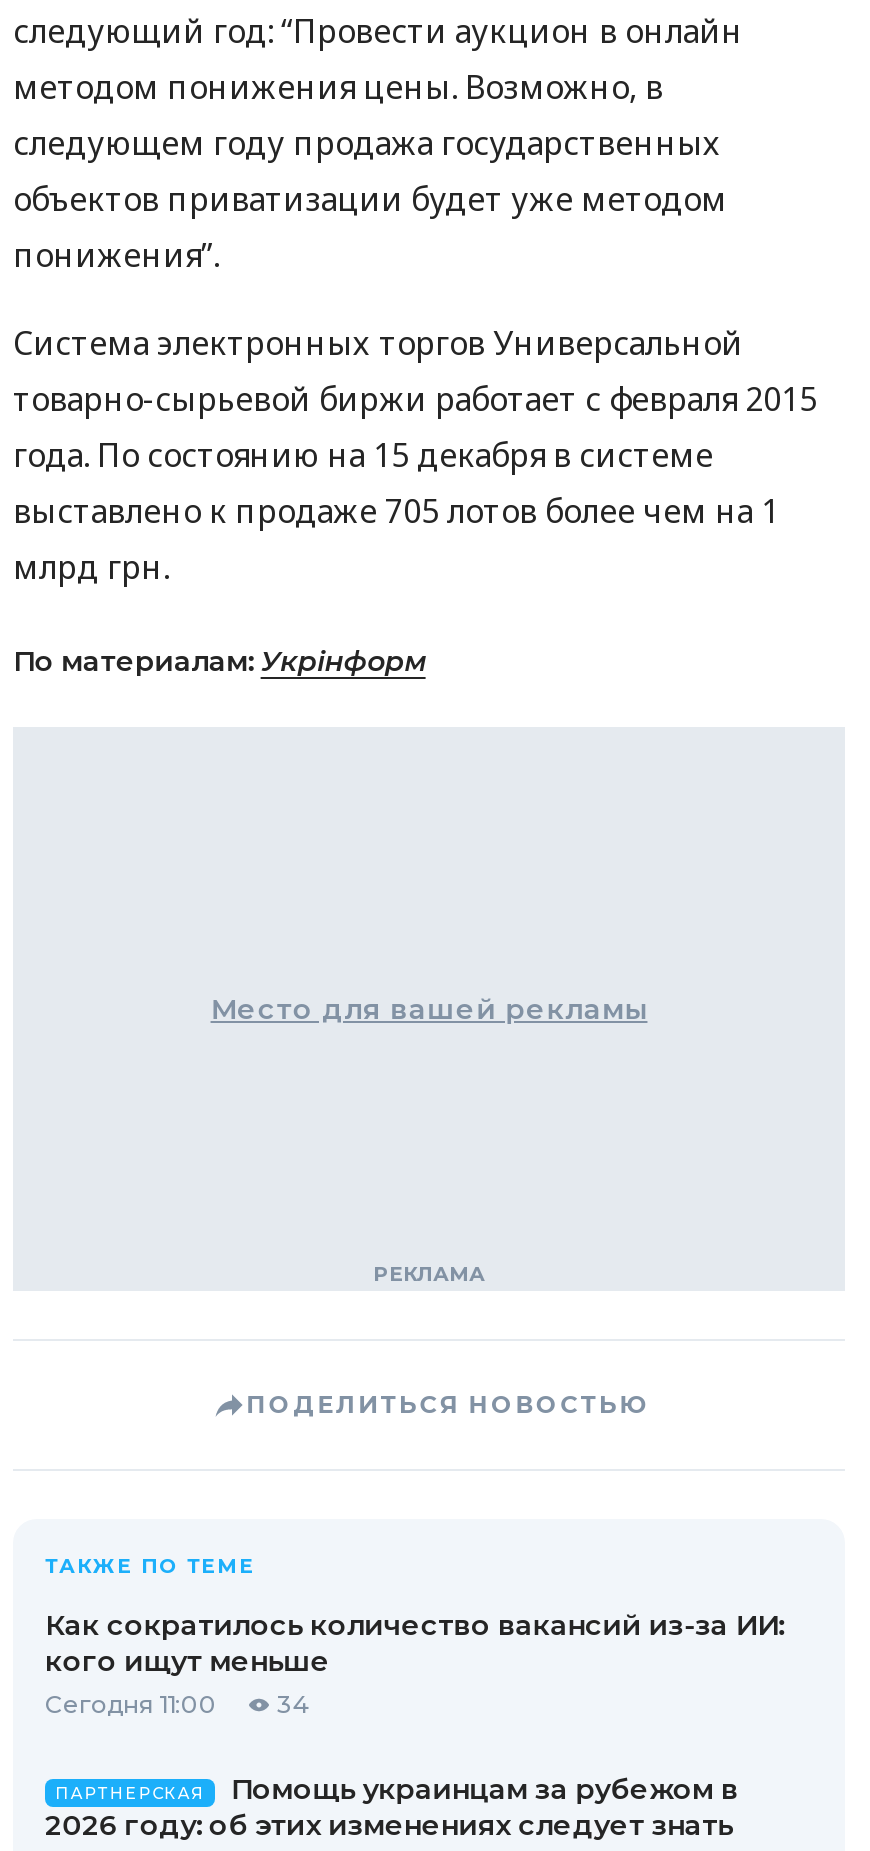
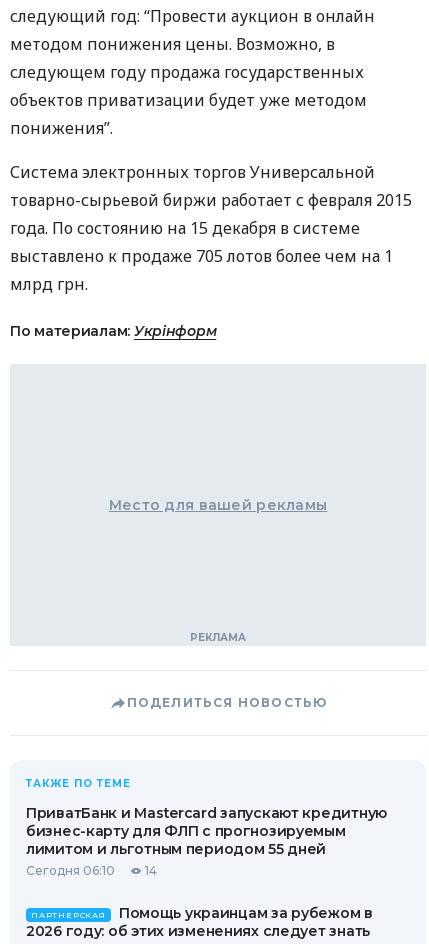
[45,1607,784,1719] Как сократилось количество вакансий из-за ИИ: | кого ищут меньше | Сегодня 11:00 | 34 -> [26,804,387,878] ПриватБанк и Mastercard запускают кредитную | бизнес-карту для ФЛП с прогнозируемым | лимитом и льготным периодом 55 дней | Сегодня 06:10 | 14

